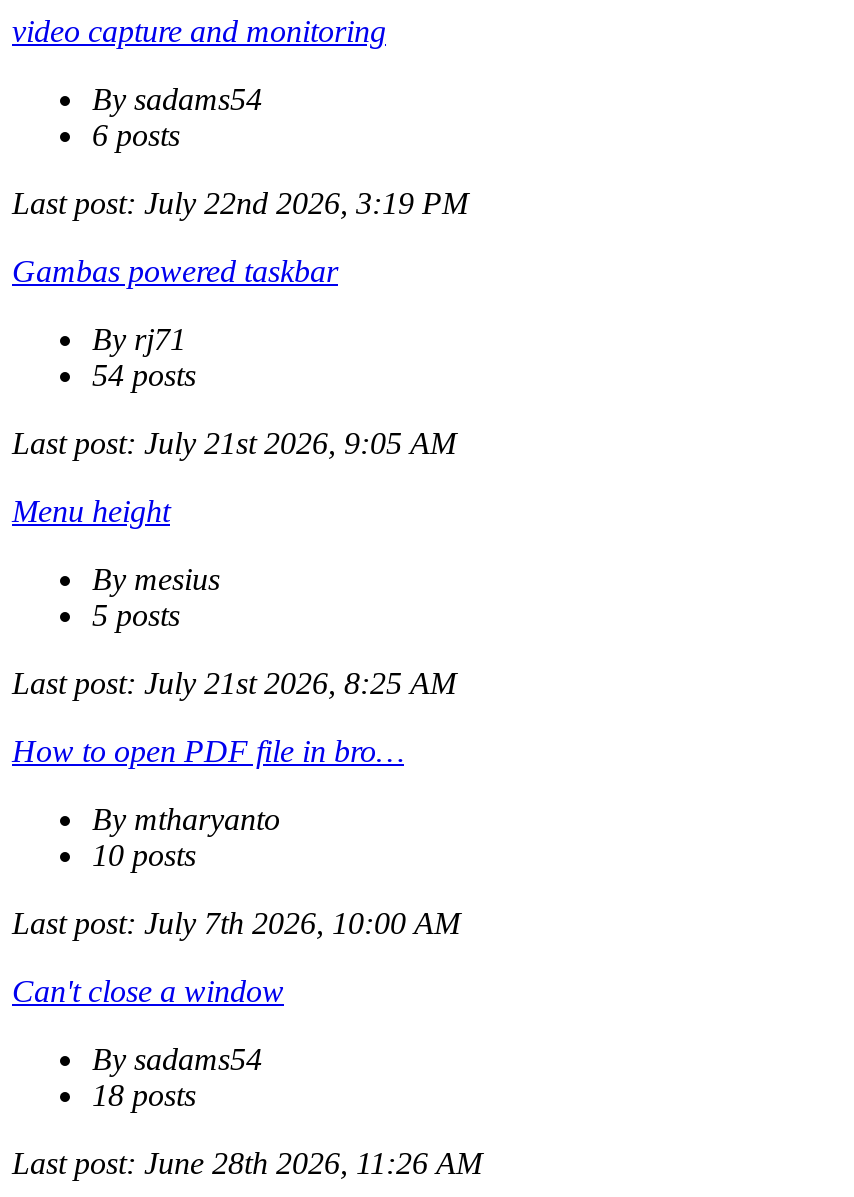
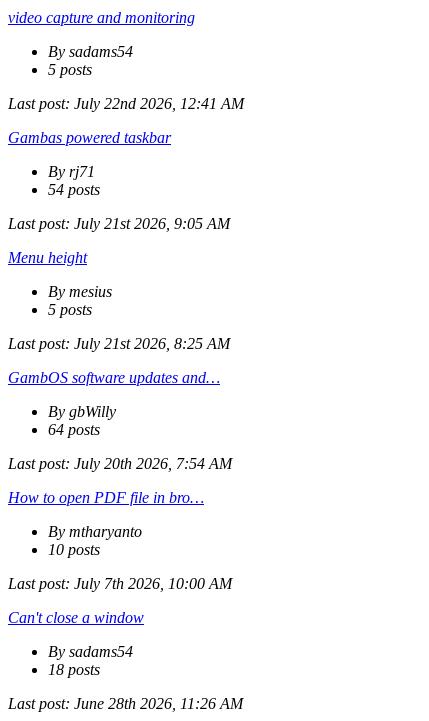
[92,117,180,151] 6 posts -> [48,61,92,78] 5 posts
[12,185,468,219] Last post: July 22nd 2026, 3:19 PM -> [8,95,244,112] Last post: July 22nd 2026, 12:41 AM
none -> [8,369,232,472] GambOS software updates and… | By gbWilly | 64 posts | Last post: July 20th 2026, 7:54 AM

